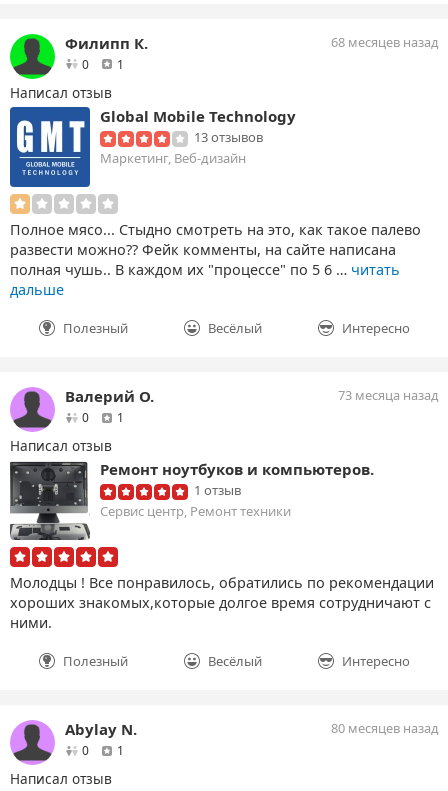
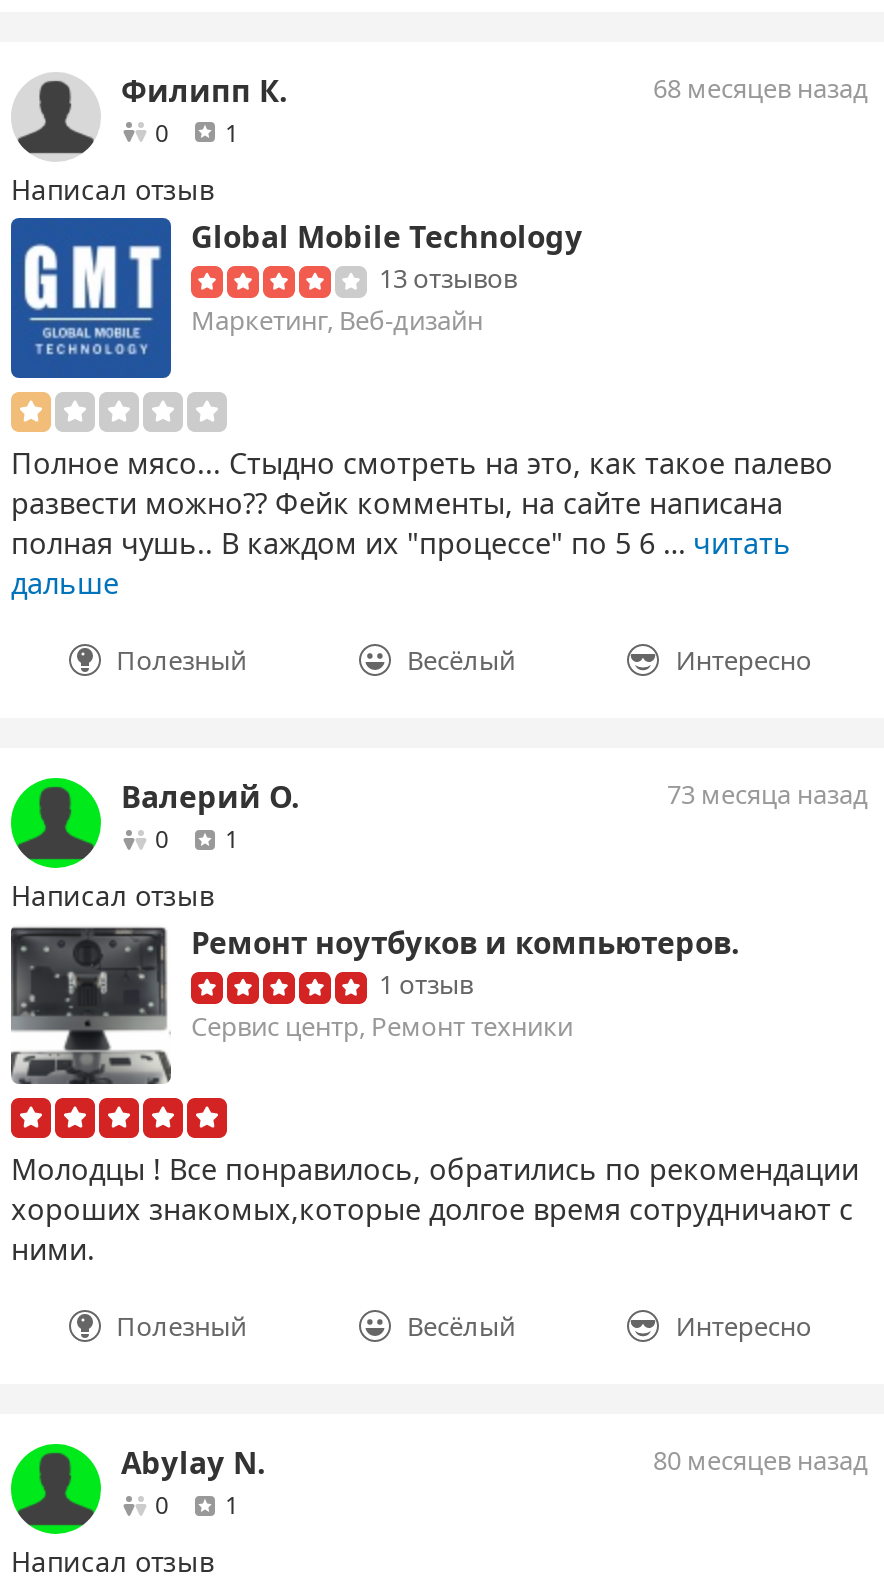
moved [9,33,56,80] -> [9,776,103,870]: [image]
moved [9,386,56,433] -> [11,72,101,162]: [image]
[9,719,56,766] [image] -> [9,1442,103,1536] [image]

